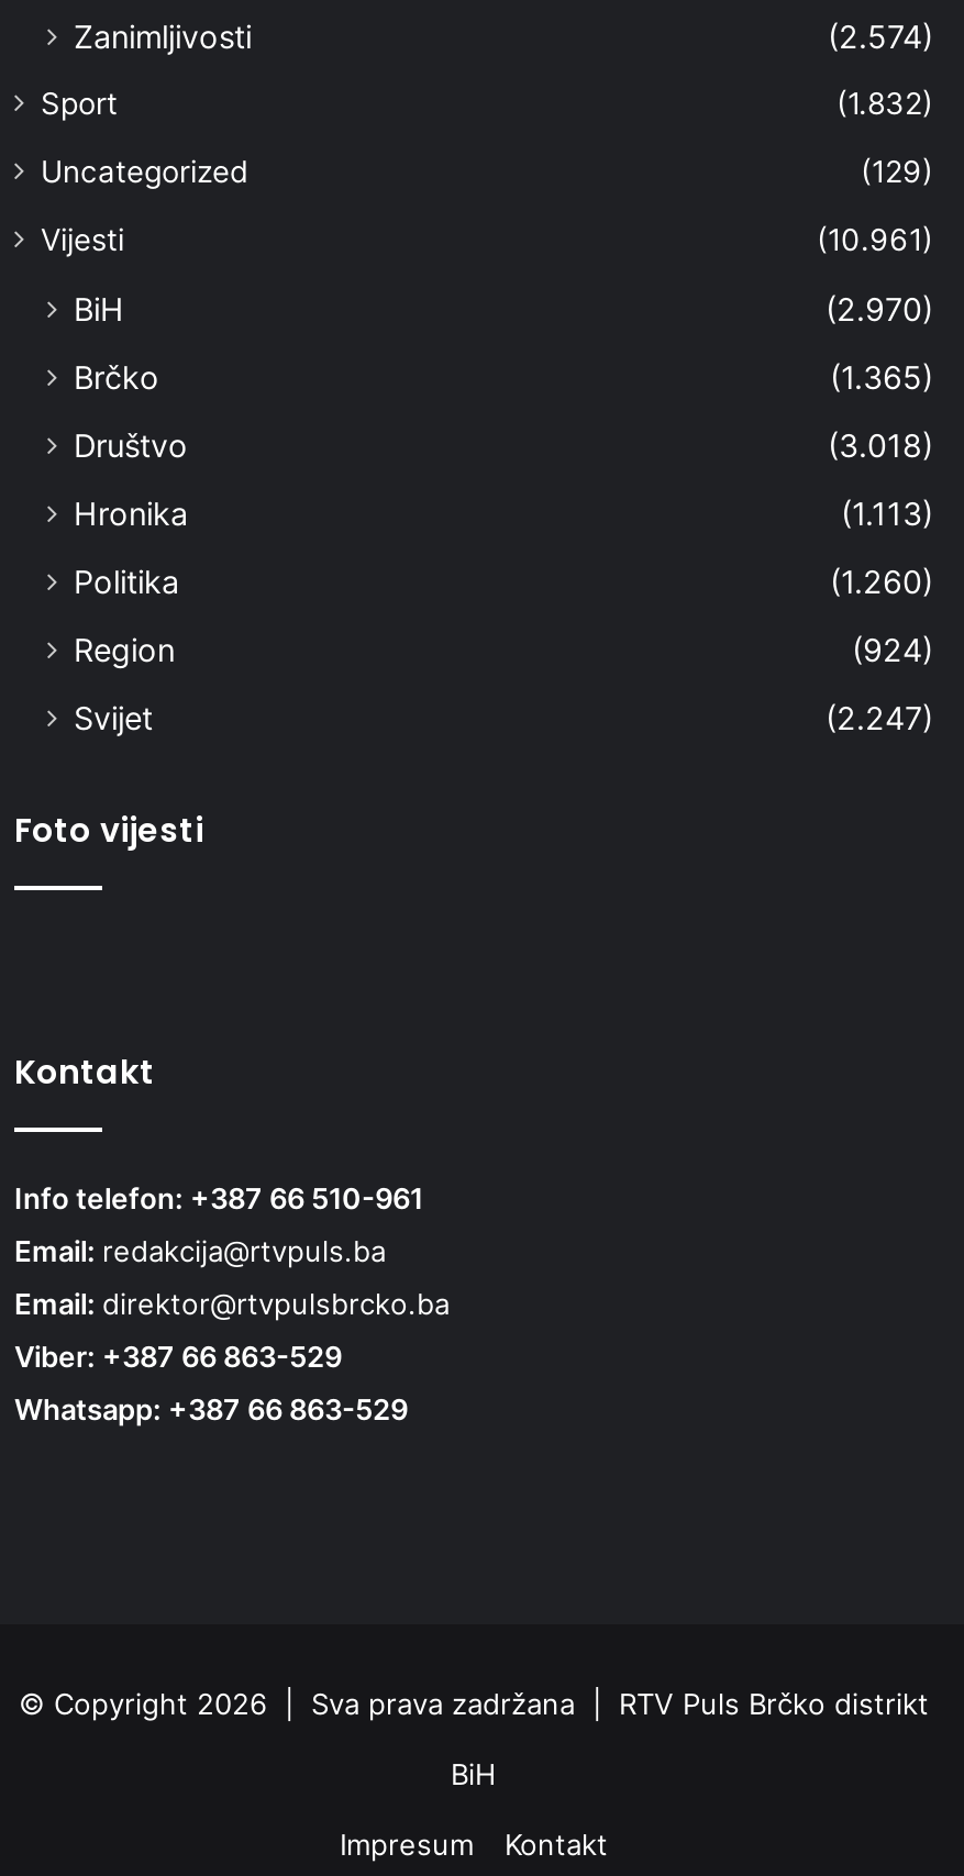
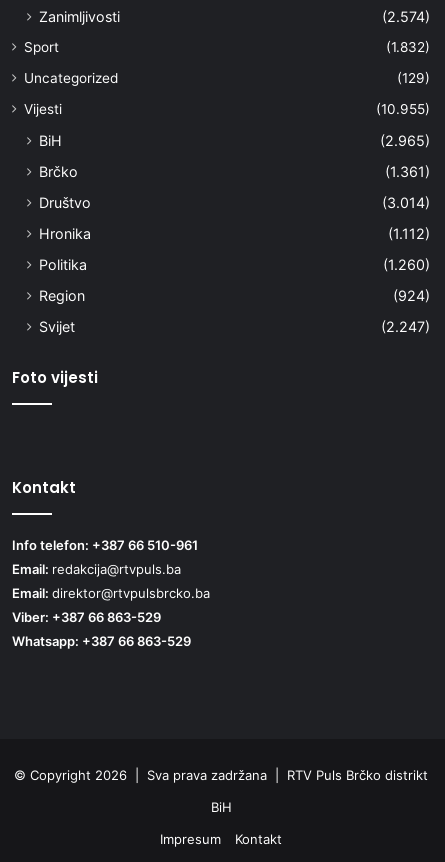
[817,221,933,257] (10.961) -> [376,101,430,117] (10.955)
[826,289,933,327] (2.970) -> [380,132,430,149] (2.965)
[830,358,933,395] (1.365) -> [385,163,430,180] (1.361)
[828,426,933,463] (3.018) -> [382,194,430,211] (3.014)
[841,494,933,531] (1.113) -> [388,225,430,242] (1.112)

